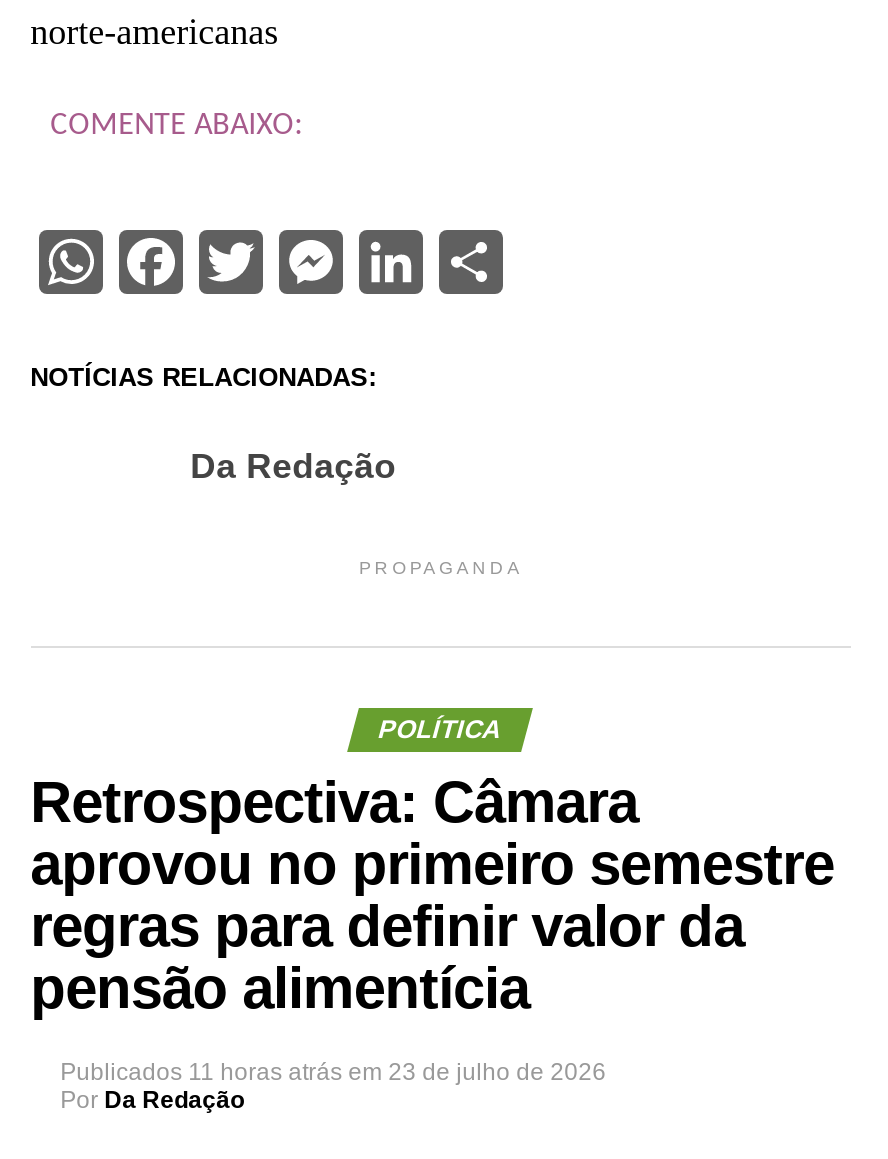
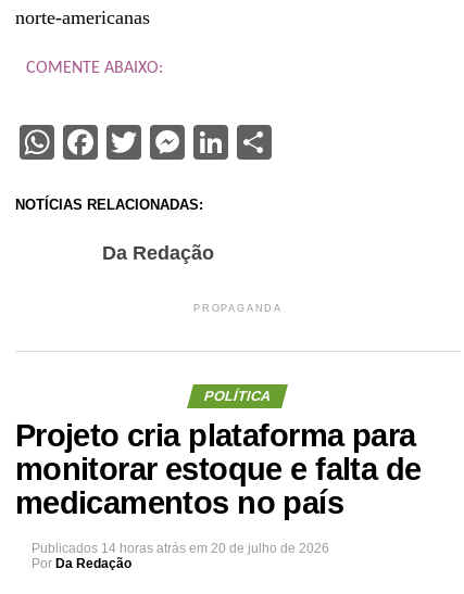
[30,770,834,1020] Retrospectiva: Câmara | aprovou no primeiro semestre | regras para definir valor da | pensão alimentícia -> [15,418,421,520] Projeto cria plataforma para | monitorar estoque e falta de | medicamentos no país
[60,1058,606,1086] Publicados 11 horas atrás em 23 de julho de 2026 -> [31,541,329,556] Publicados 14 horas atrás em 20 de julho de 2026

